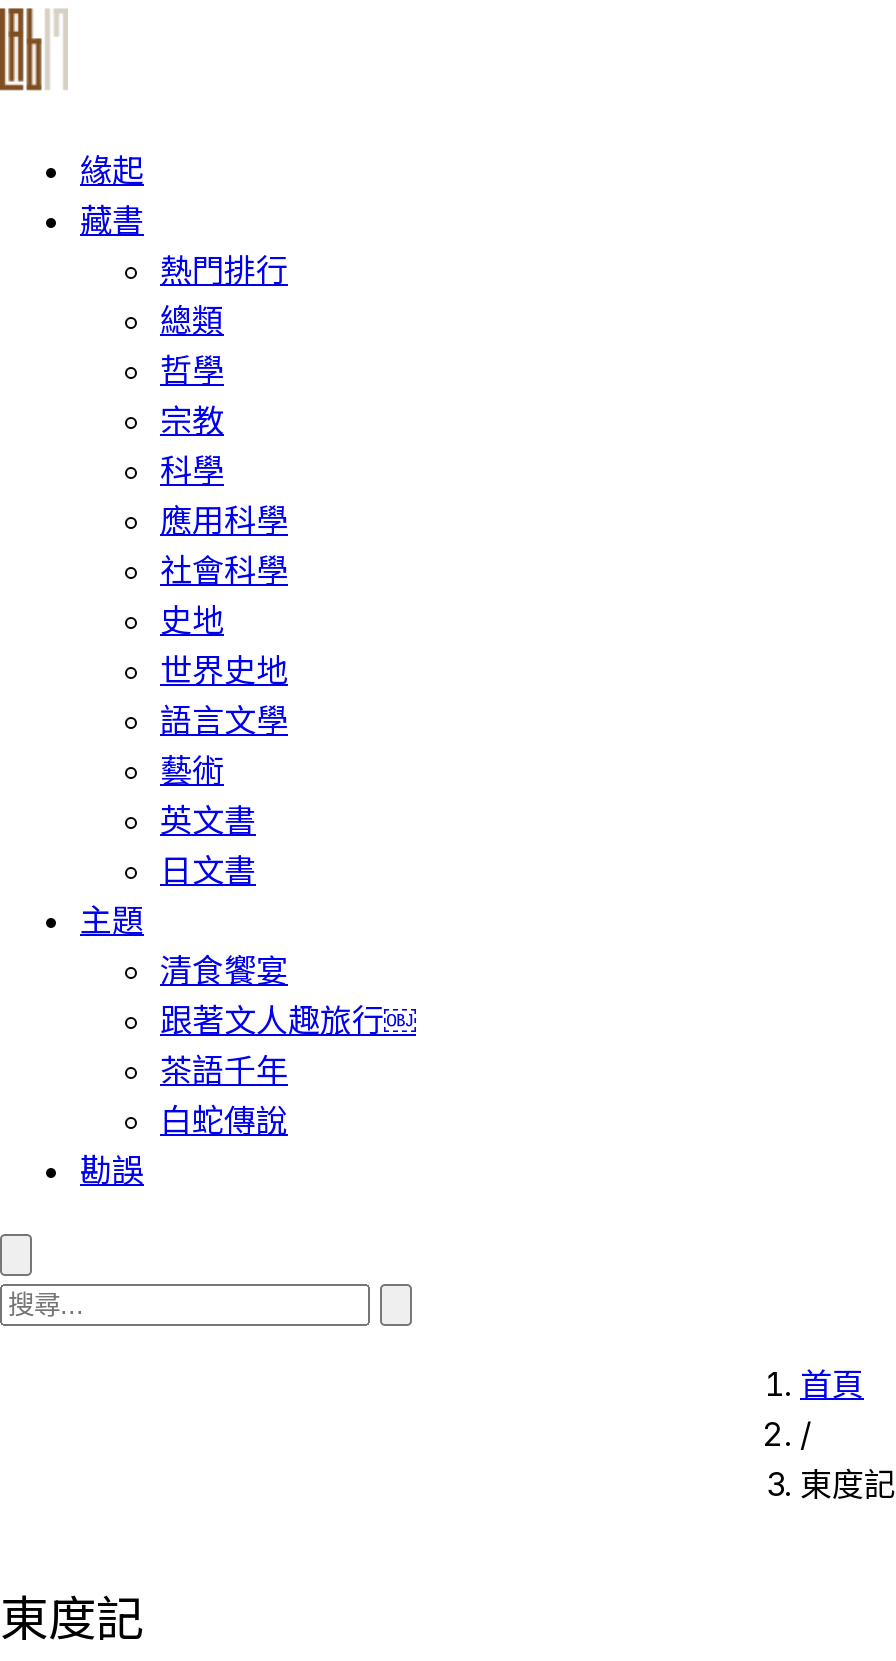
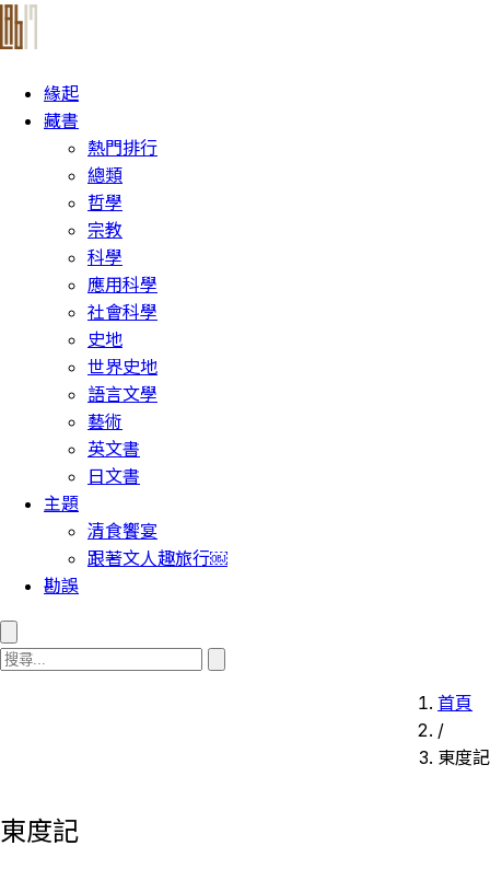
[160,1050,288,1140] 茶語千年 | 白蛇傳說 -> none

